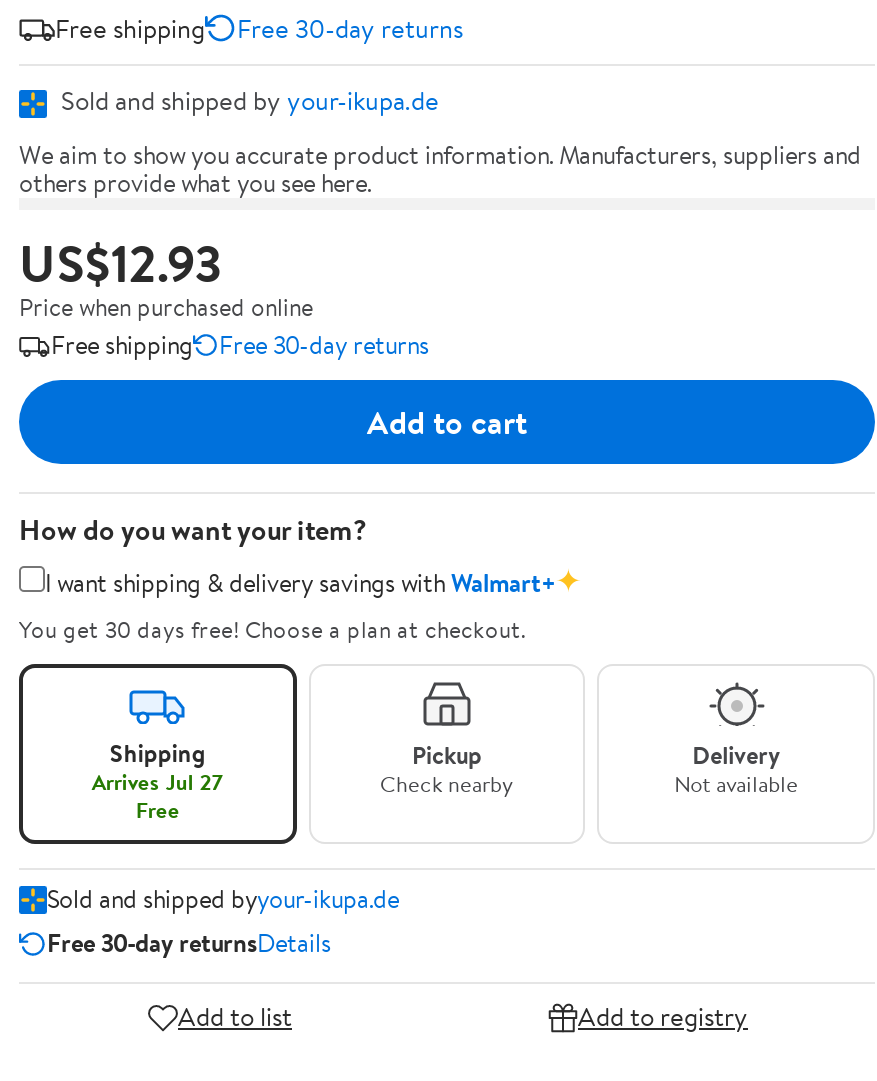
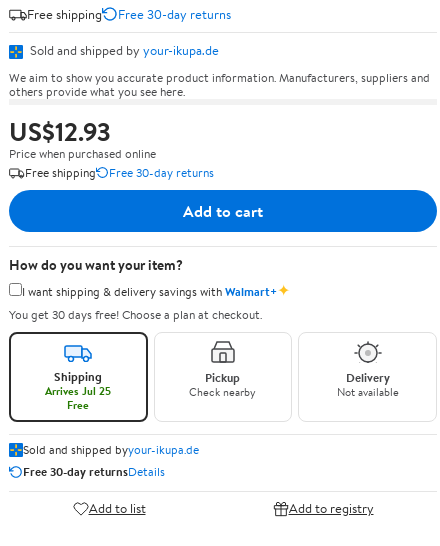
[92,766,224,798] Arrives Jul 27 -> [45,383,111,399] Arrives Jul 25

